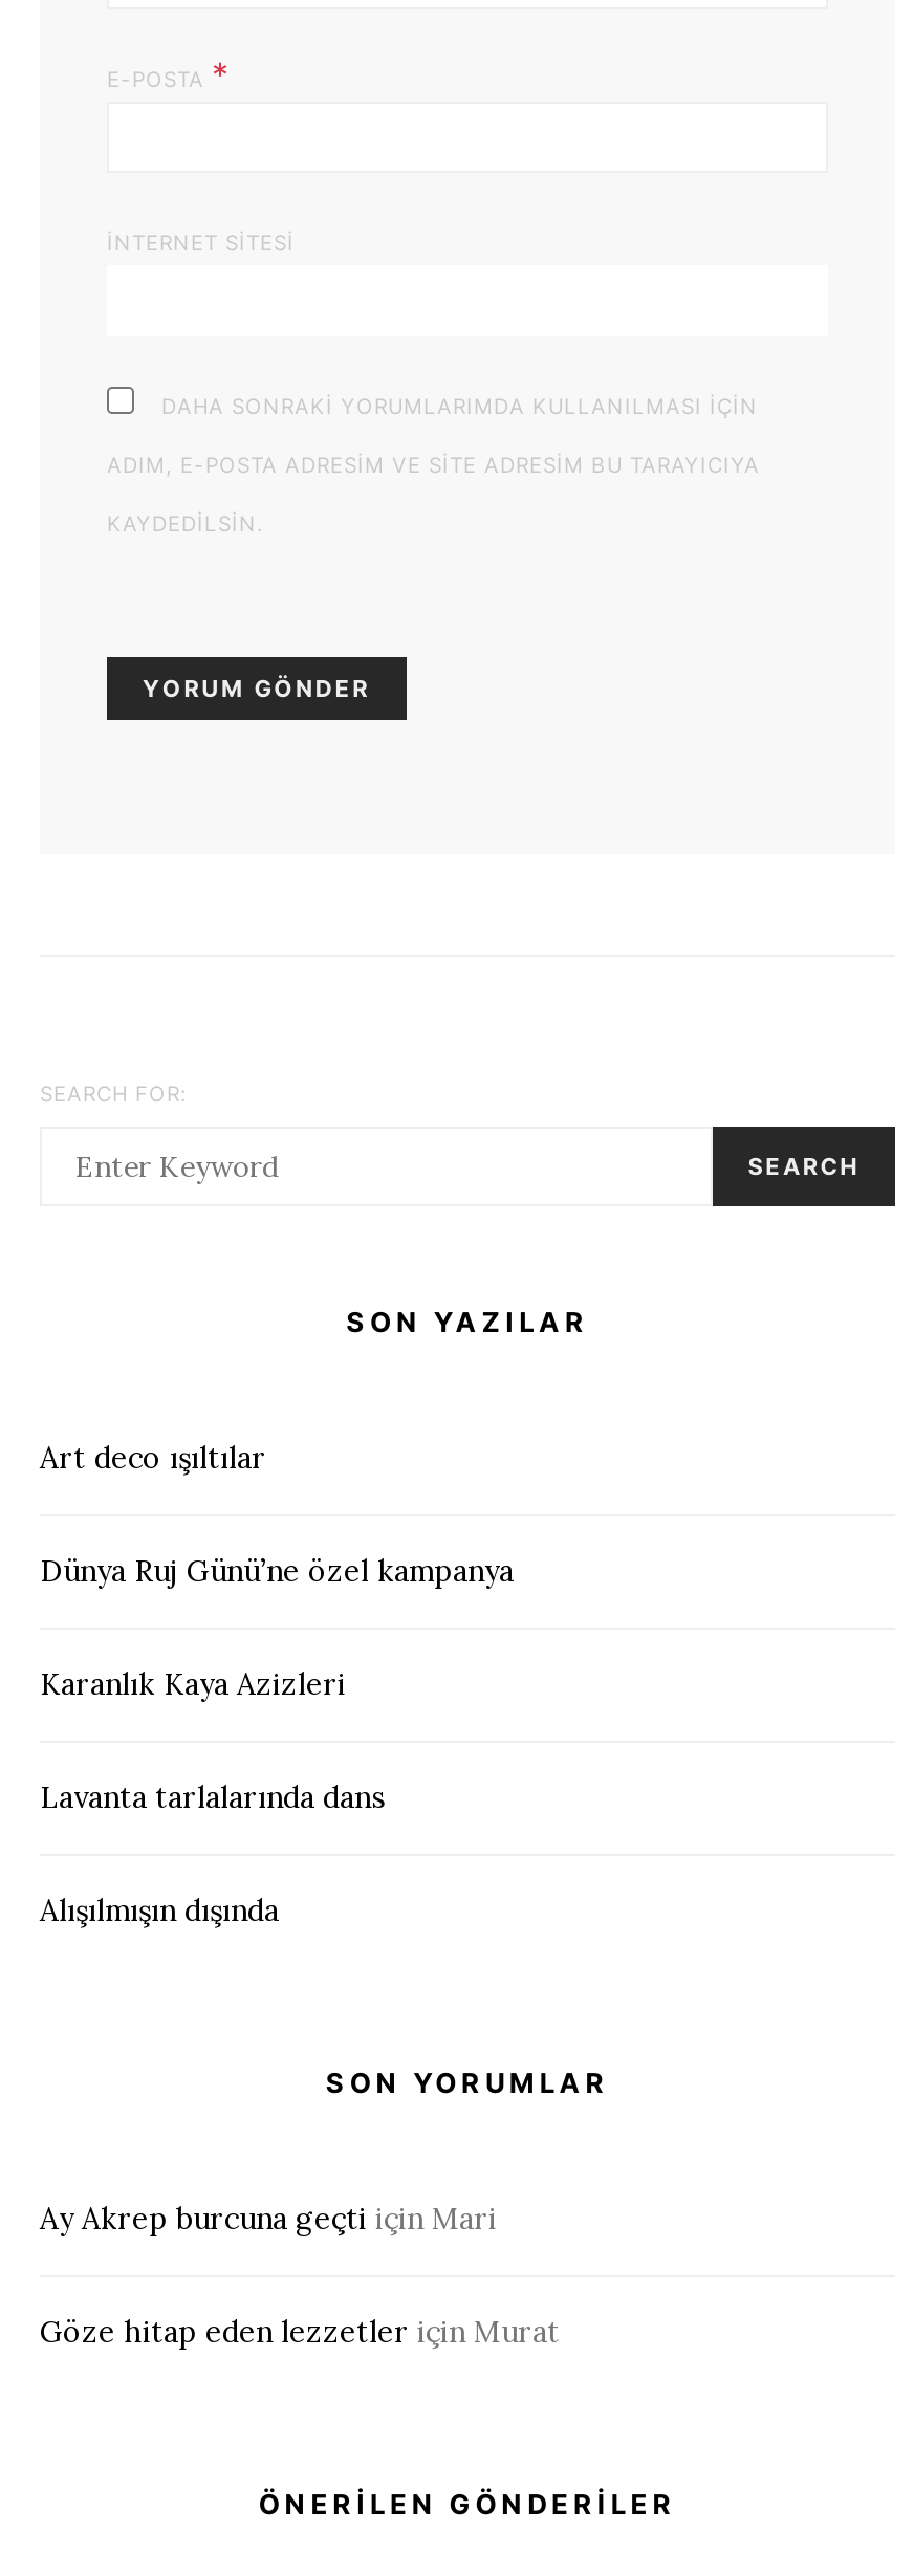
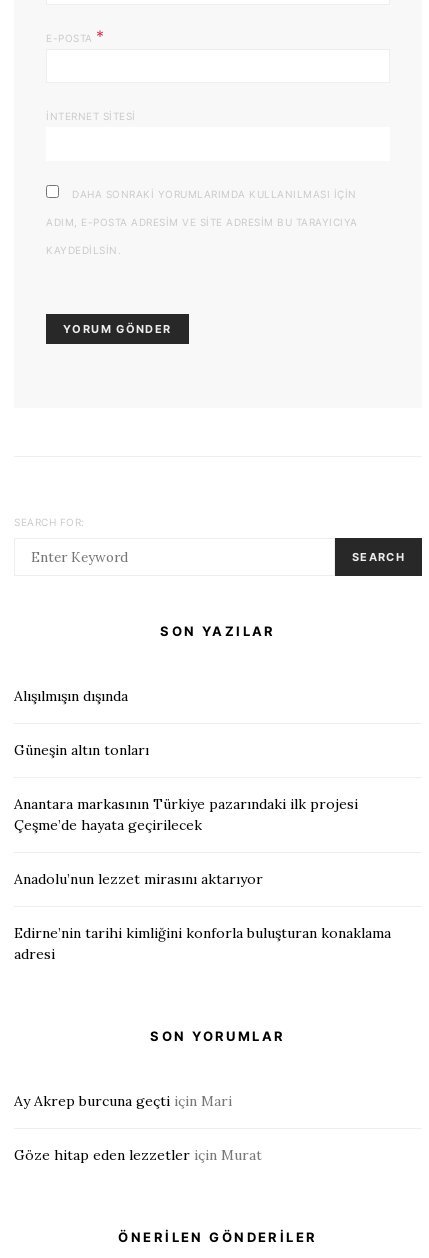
[40,1439,514,1816] Art deco ışıltılar | Dünya Ruj Günü’ne özel kampanya | Karanlık Kaya Azizleri | Lavanta tarlalarında dans -> none
moved [40,1891,279,1929] -> [14,687,128,705]: Alışılmışın dışında
none -> [14,741,391,963] Güneşin altın tonları | Anantara markasının Türkiye pazarındaki ilk projesi | Çeşme’de hayata geçirilecek | Anadolu’nun lezzet mirasını aktarıyor | Edirne’nin tarihi kimliğini konforla buluşturan konaklama | adresi

